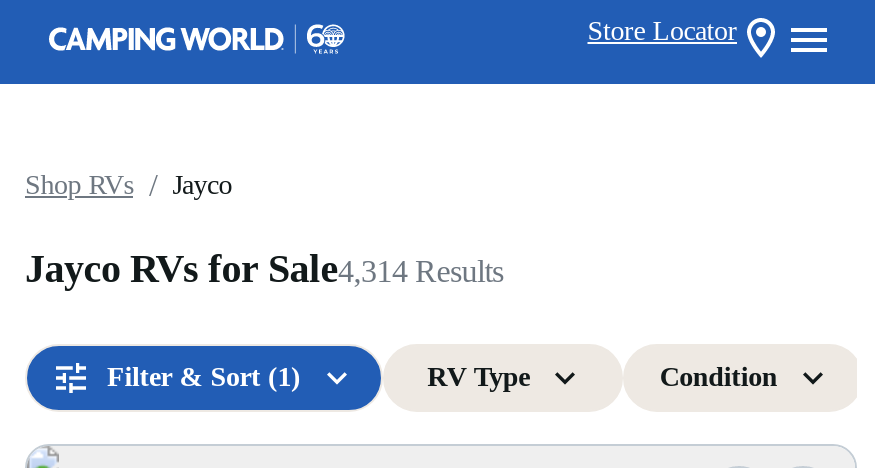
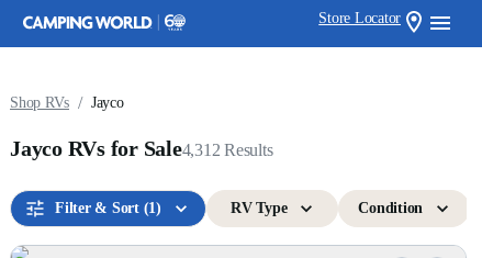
[25,246,503,290] Jayco RVs for Sale4,314 Results -> [10,136,273,160] Jayco RVs for Sale4,312 Results

